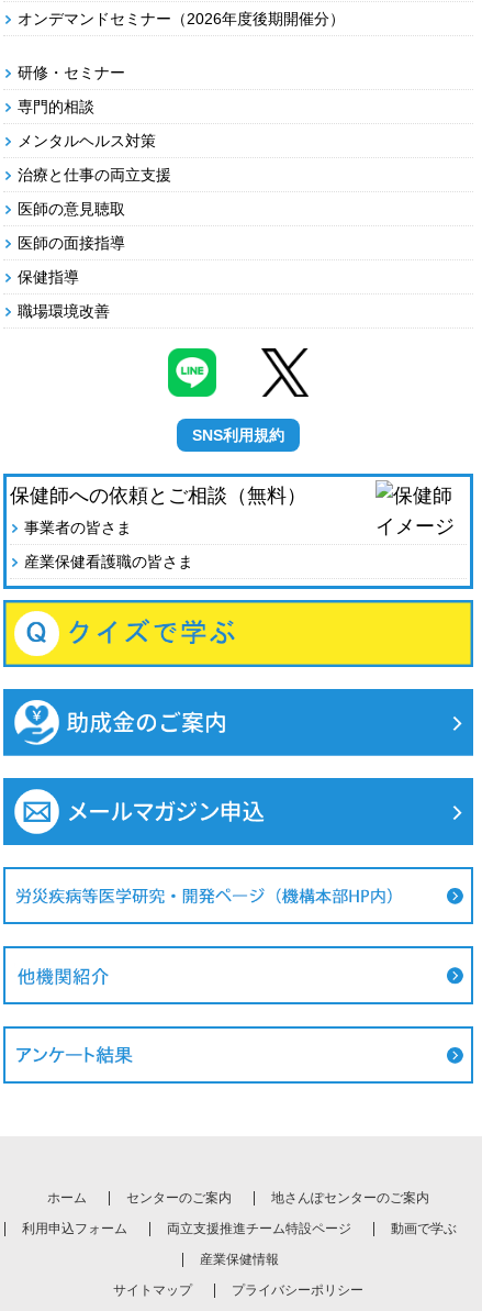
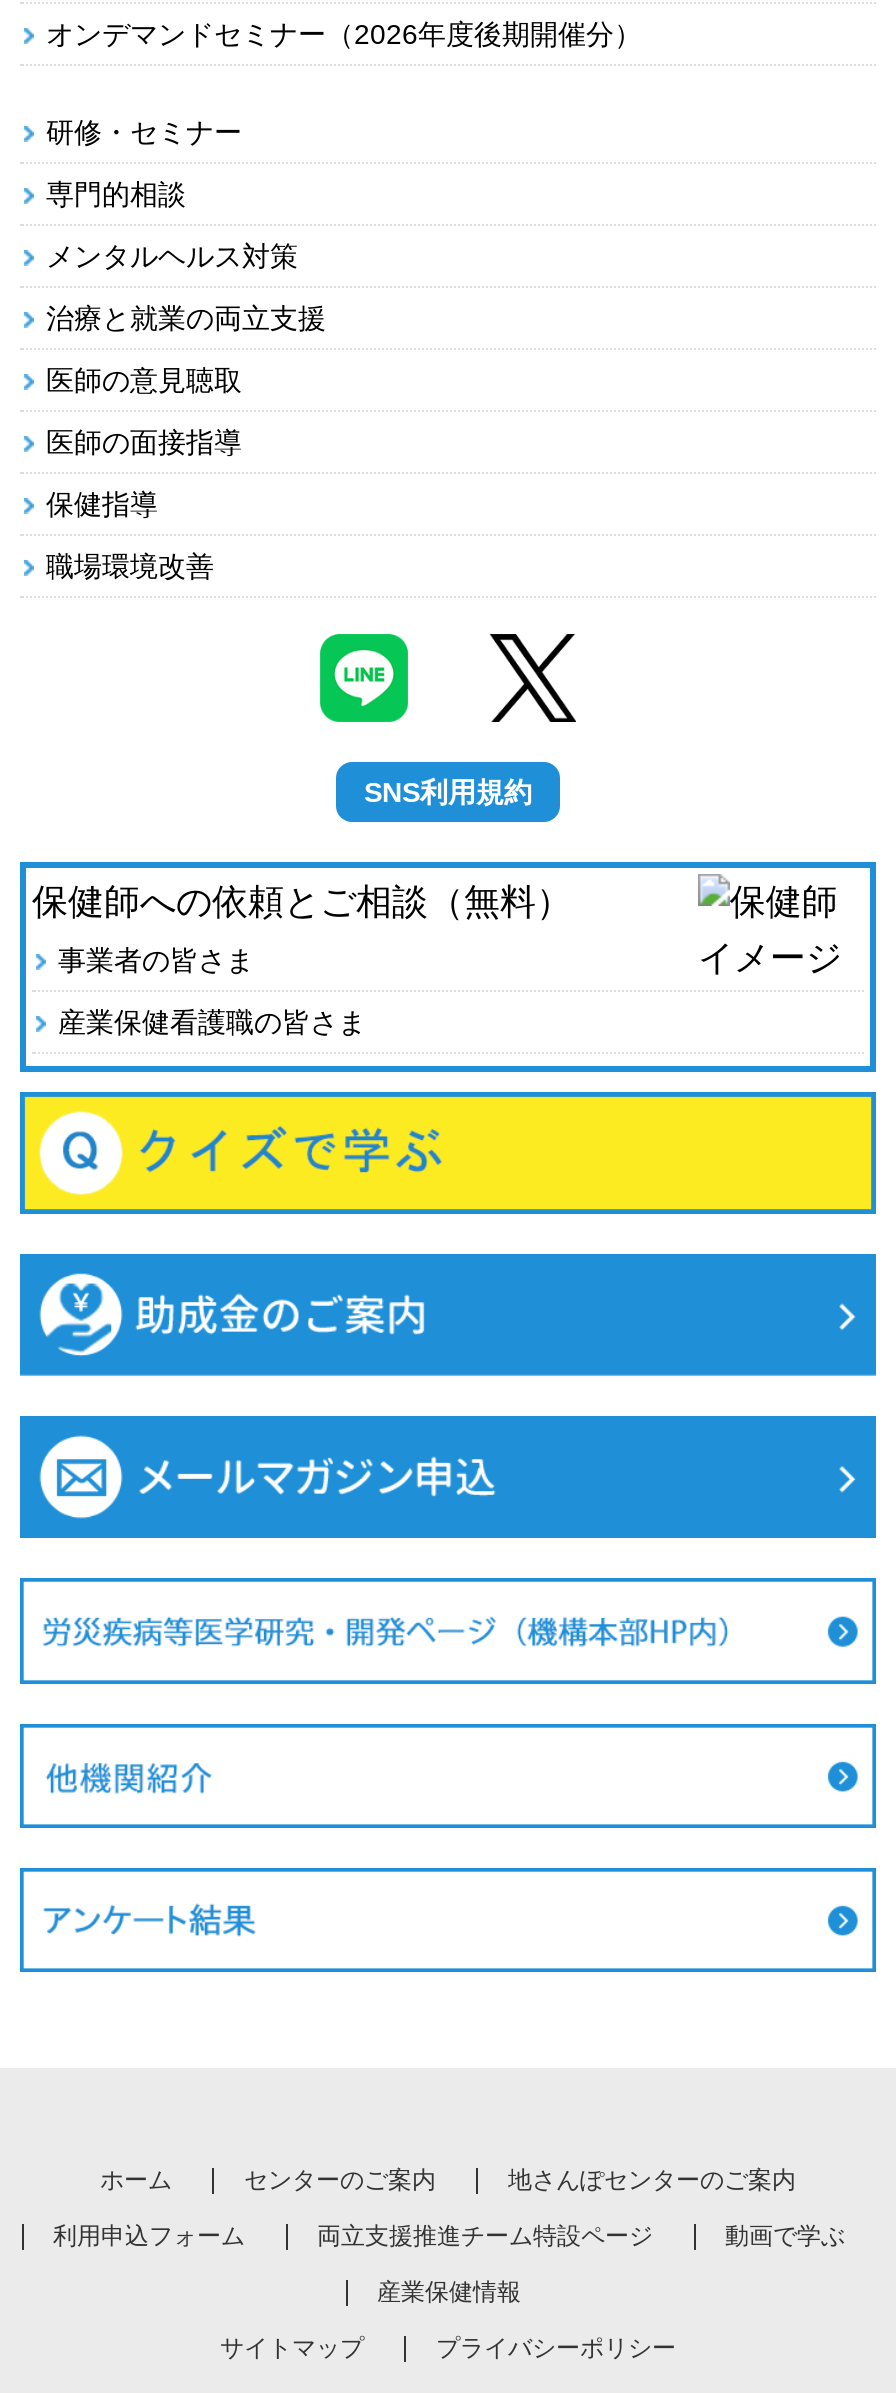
[18,166,171,184] 治療と仕事の両立支援 -> [46,302,326,334] 治療と就業の両立支援

